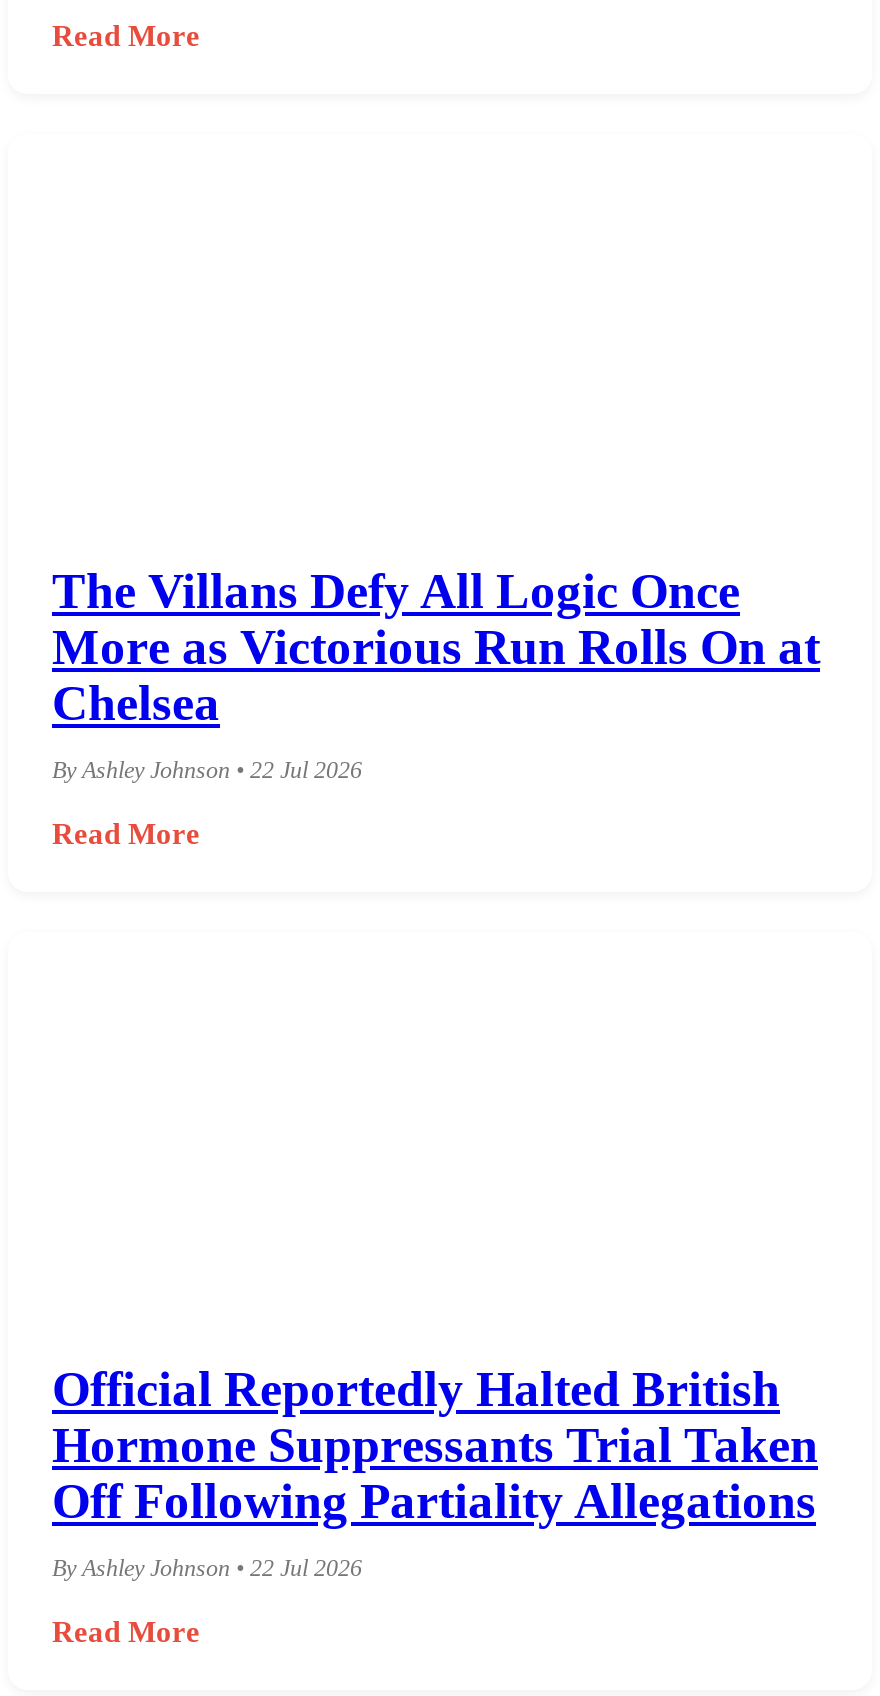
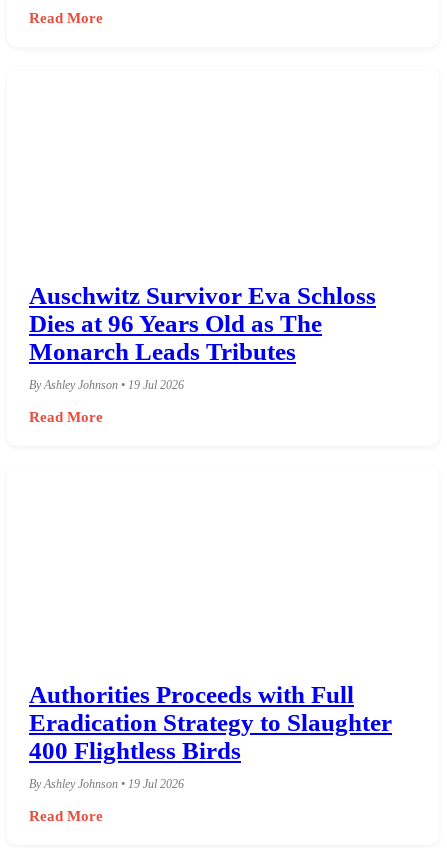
[52,565,820,731] The Villans Defy All Logic Once | More as Victorious Run Rolls On at | Chelsea -> [29,282,376,365] Auschwitz Survivor Eva Schloss | Dies at 96 Years Old as The | Monarch Leads Tributes
[52,757,362,785] By Ashley Johnson • 22 Jul 2026 -> [29,378,184,392] By Ashley Johnson • 19 Jul 2026
[52,1363,818,1529] Official Reportedly Halted British | Hormone Suppressants Trial Taken | Off Following Partiality Allegations -> [29,681,392,764] Authorities Proceeds with Full | Eradication Strategy to Slaughter | 400 Flightless Birds
[52,1555,362,1583] By Ashley Johnson • 22 Jul 2026 -> [29,777,184,791] By Ashley Johnson • 19 Jul 2026

